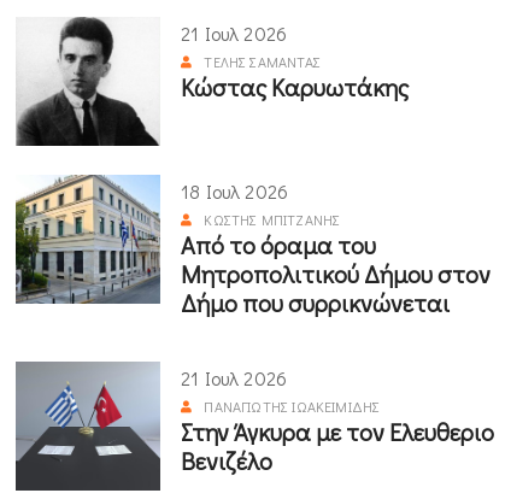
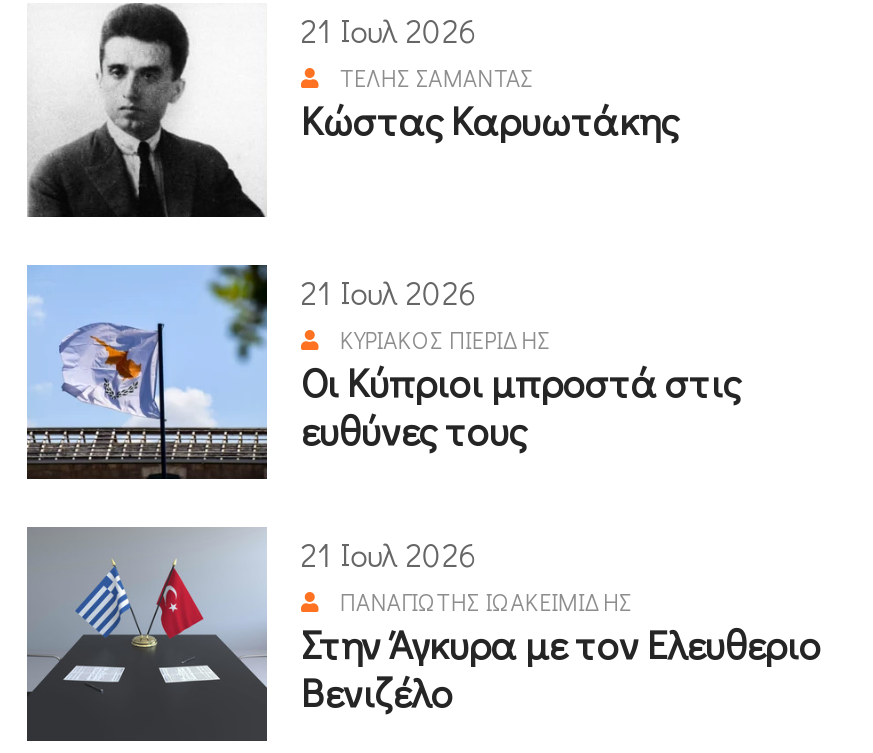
[14,174,491,319] [image] | 18 Ιουλ 2026 | ΚΩΣΤΉΣ ΜΠΙΤΖΆΝΗΣ | Από το όραμα του | Μητροπολιτικού Δήμου στον | Δήμο που συρρικνώνεται -> [27,263,741,481] [image] | 21 Ιουλ 2026 | ΚΥΡΙΆΚΟΣ ΠΙΕΡΊΔΗΣ | Οι Κύπριοι μπροστά στις | ευθύνες τους

